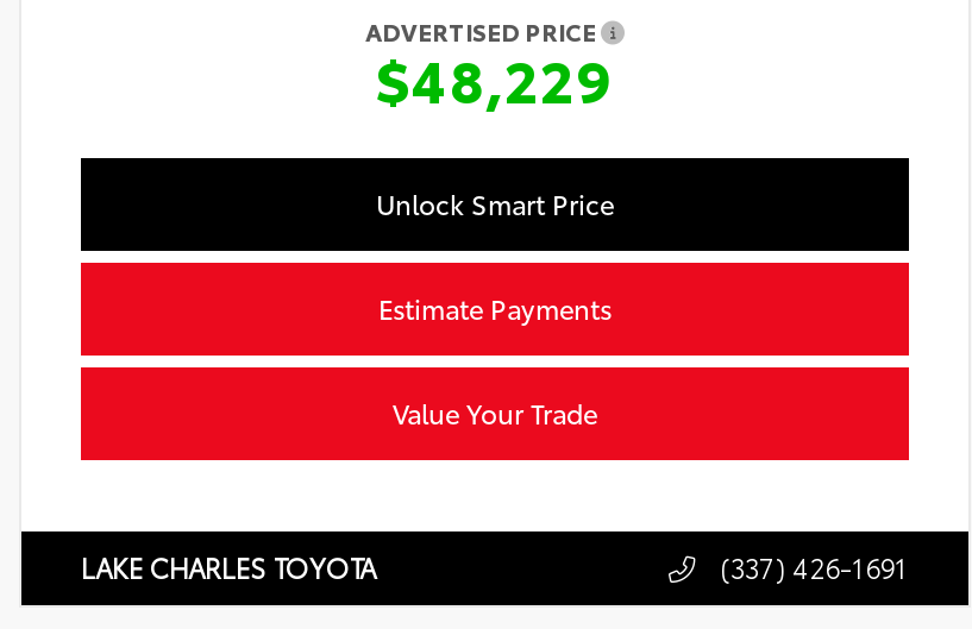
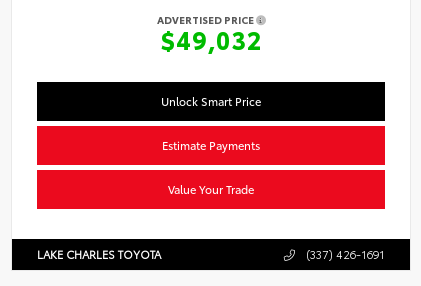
[376,36,614,117] $48,229 -> [160,22,261,56] $49,032

